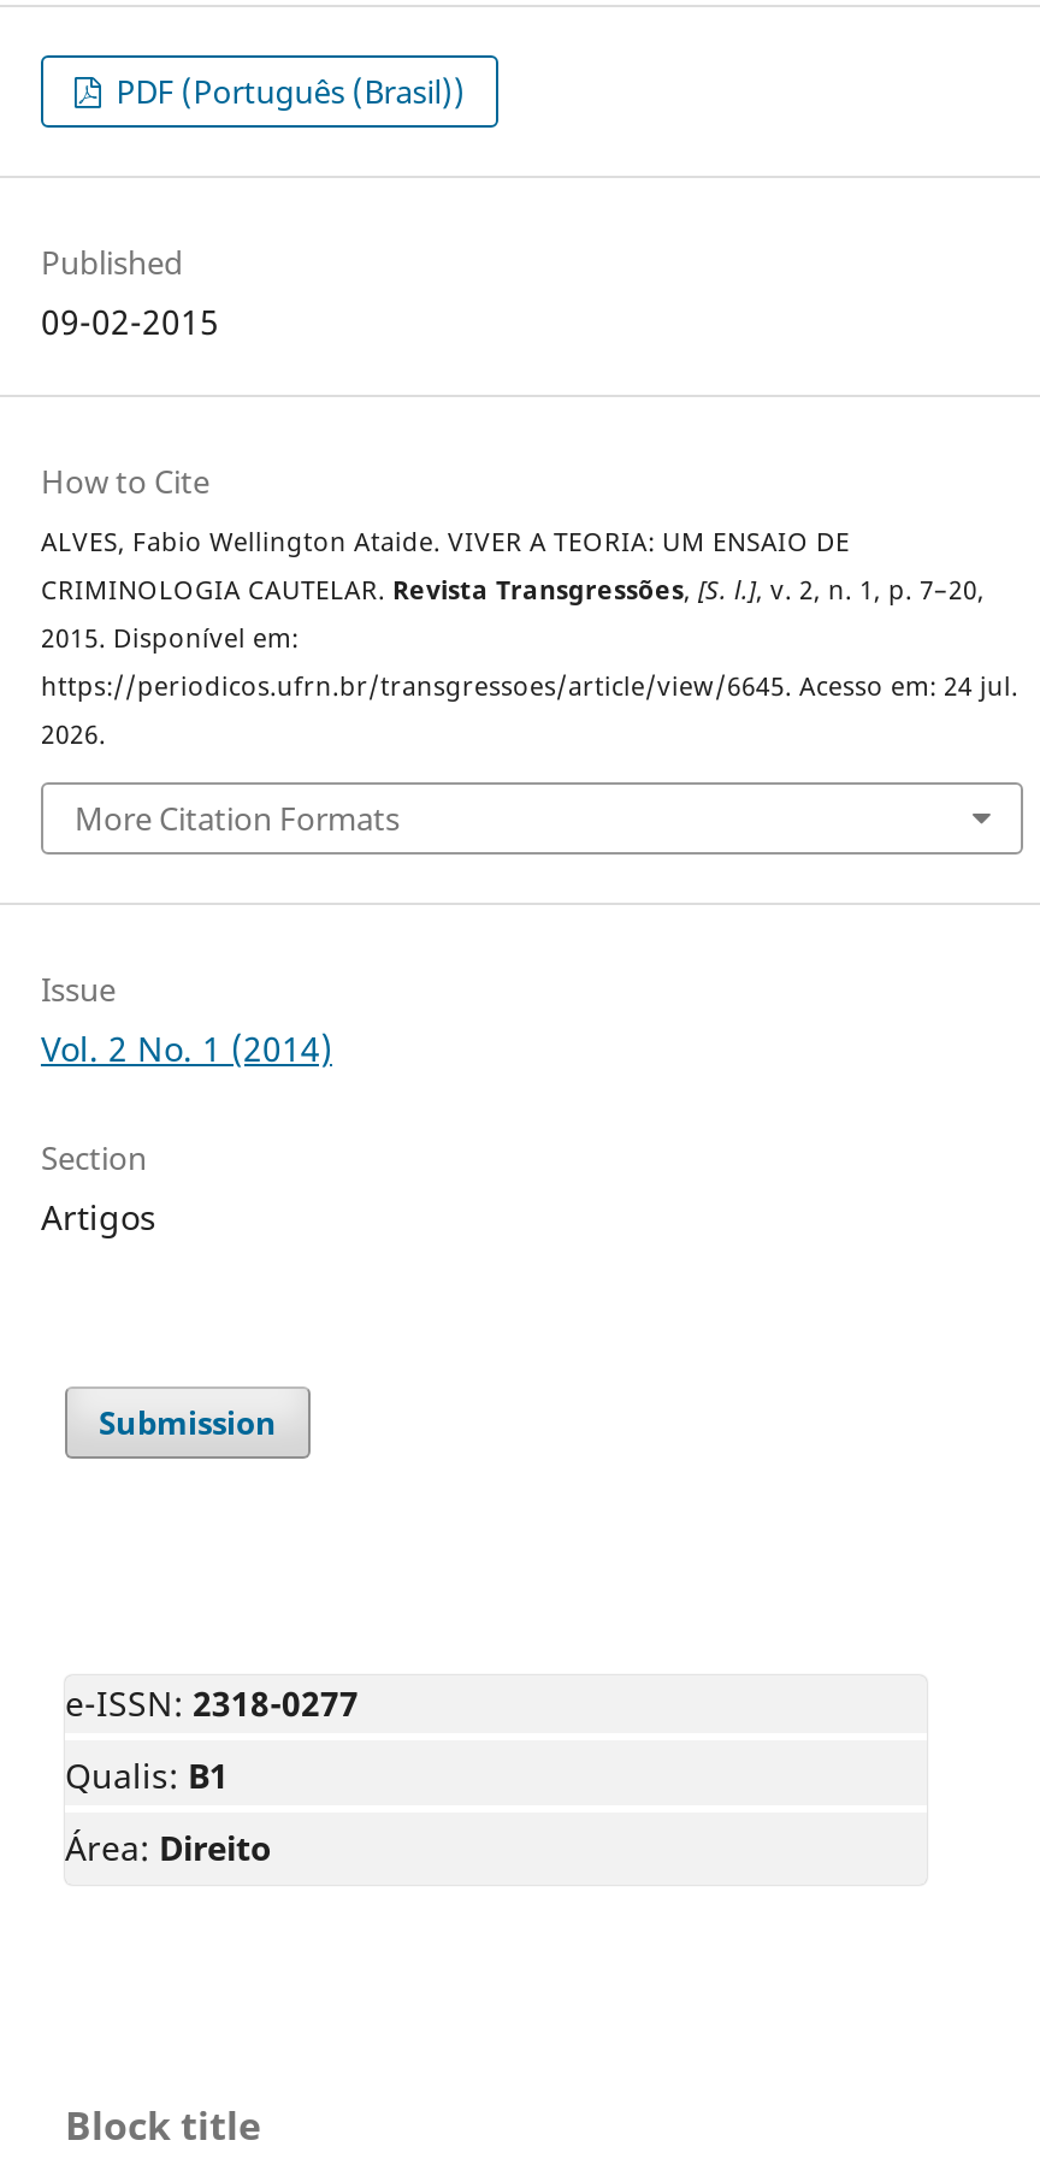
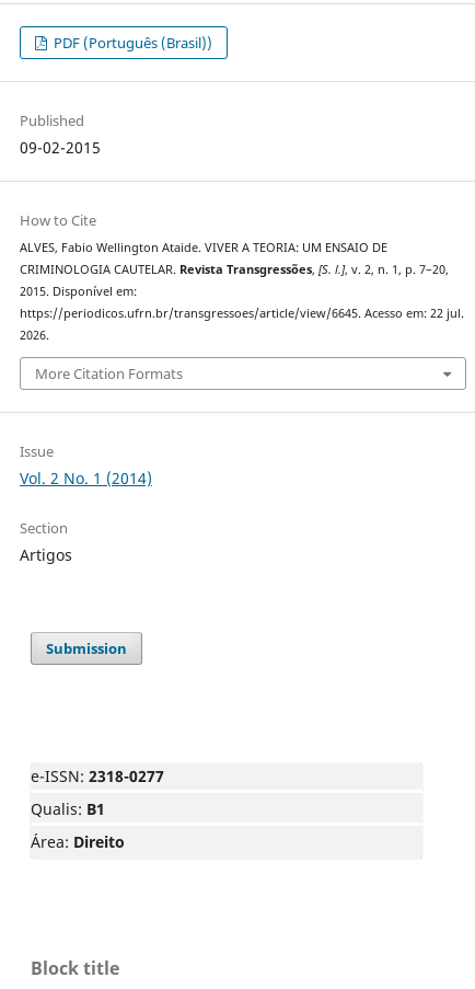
[41,668,1018,702] https://periodicos.ufrn.br/transgressoes/article/view/6645. Acesso em: 24 jul. -> [20,305,464,321] https://periodicos.ufrn.br/transgressoes/article/view/6645. Acesso em: 22 jul.

